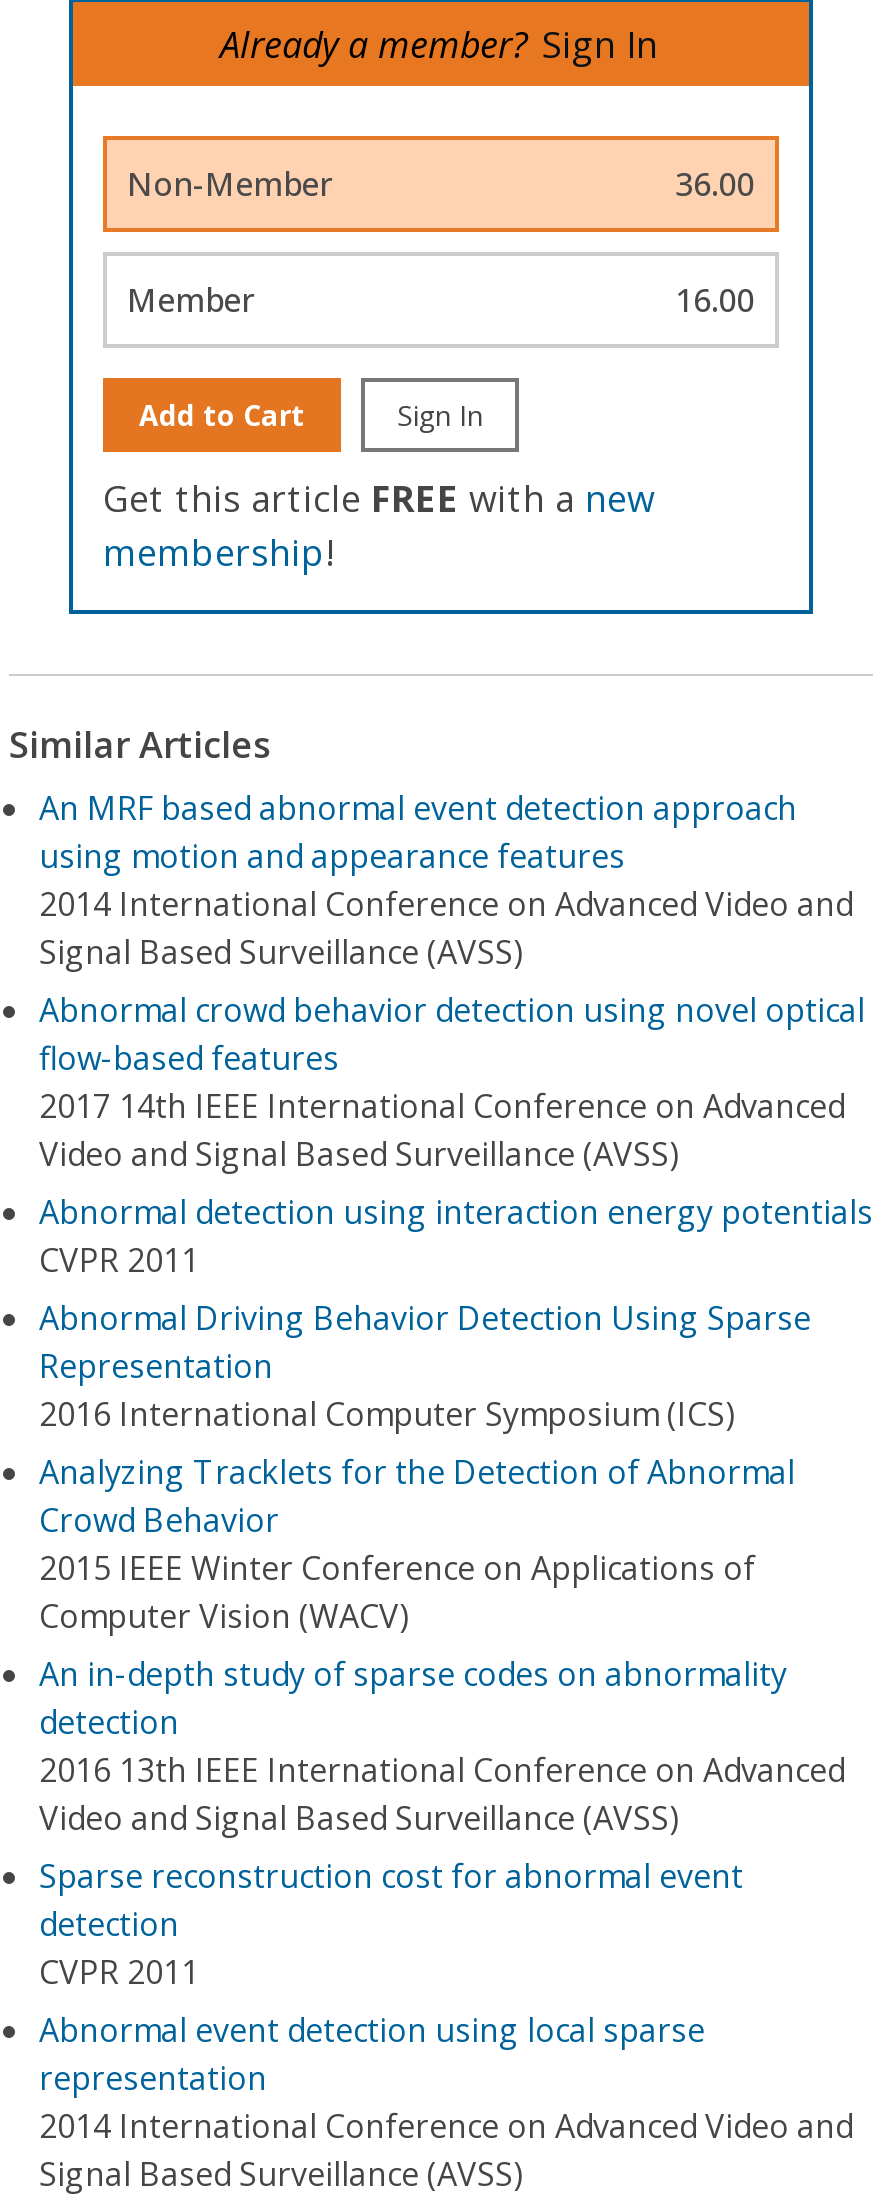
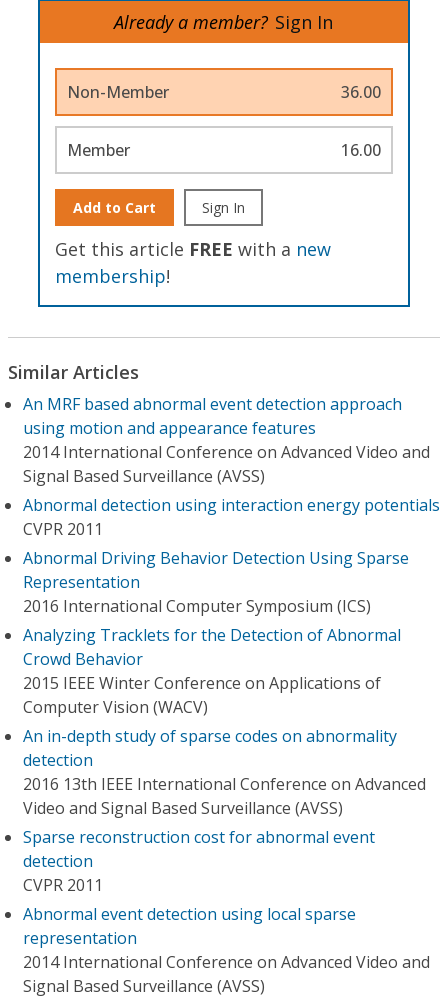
[39,988,865,1176] Abnormal crowd behavior detection using novel optical | flow-based features | 2017 14th IEEE International Conference on Advanced | Video and Signal Based Surveillance (AVSS) -> none

